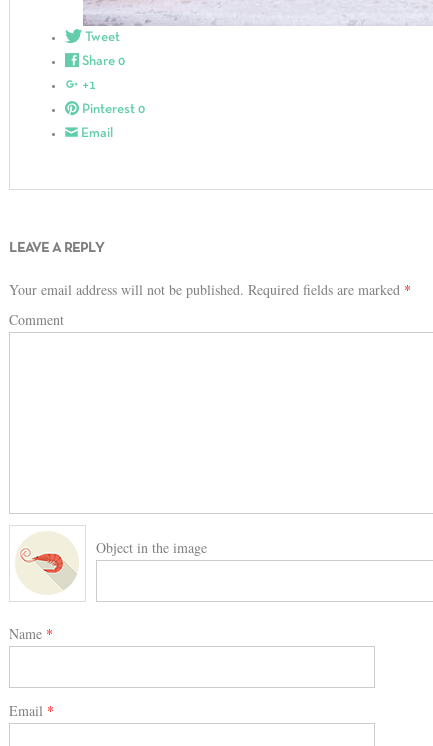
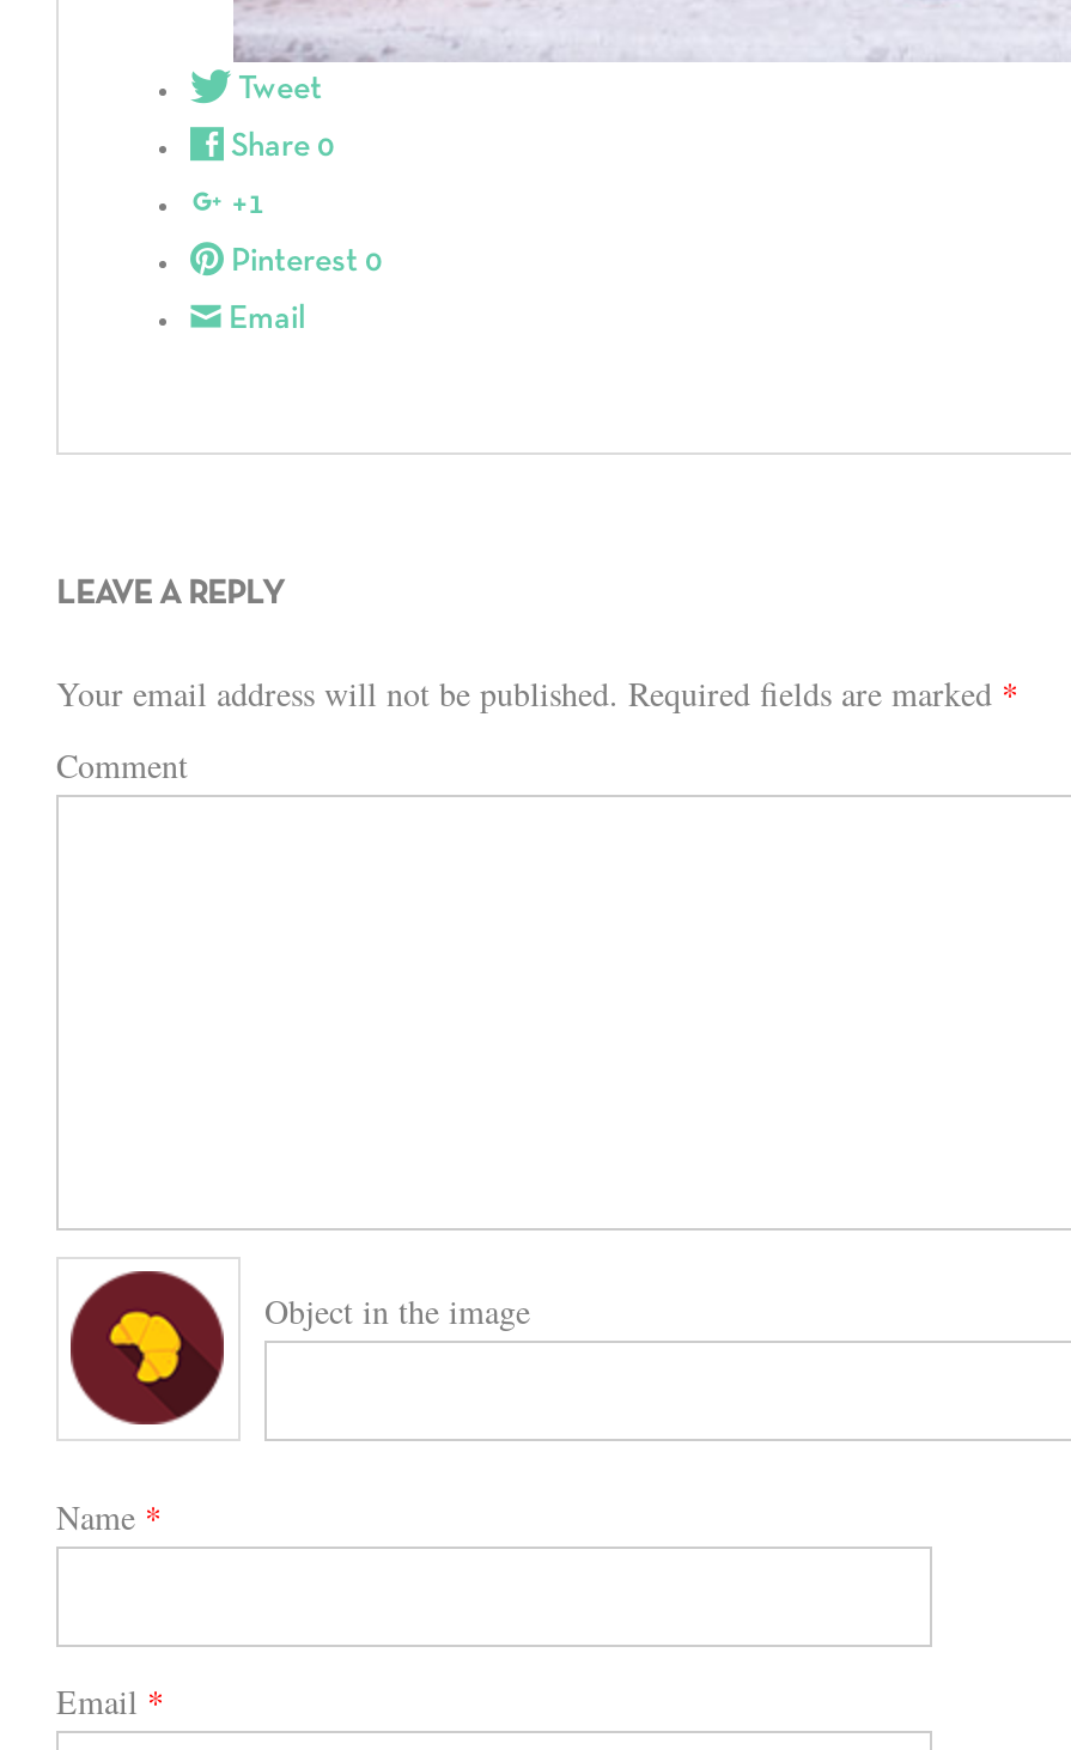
[15,531,79,595] [image] -> [68,1269,226,1427] [image]

